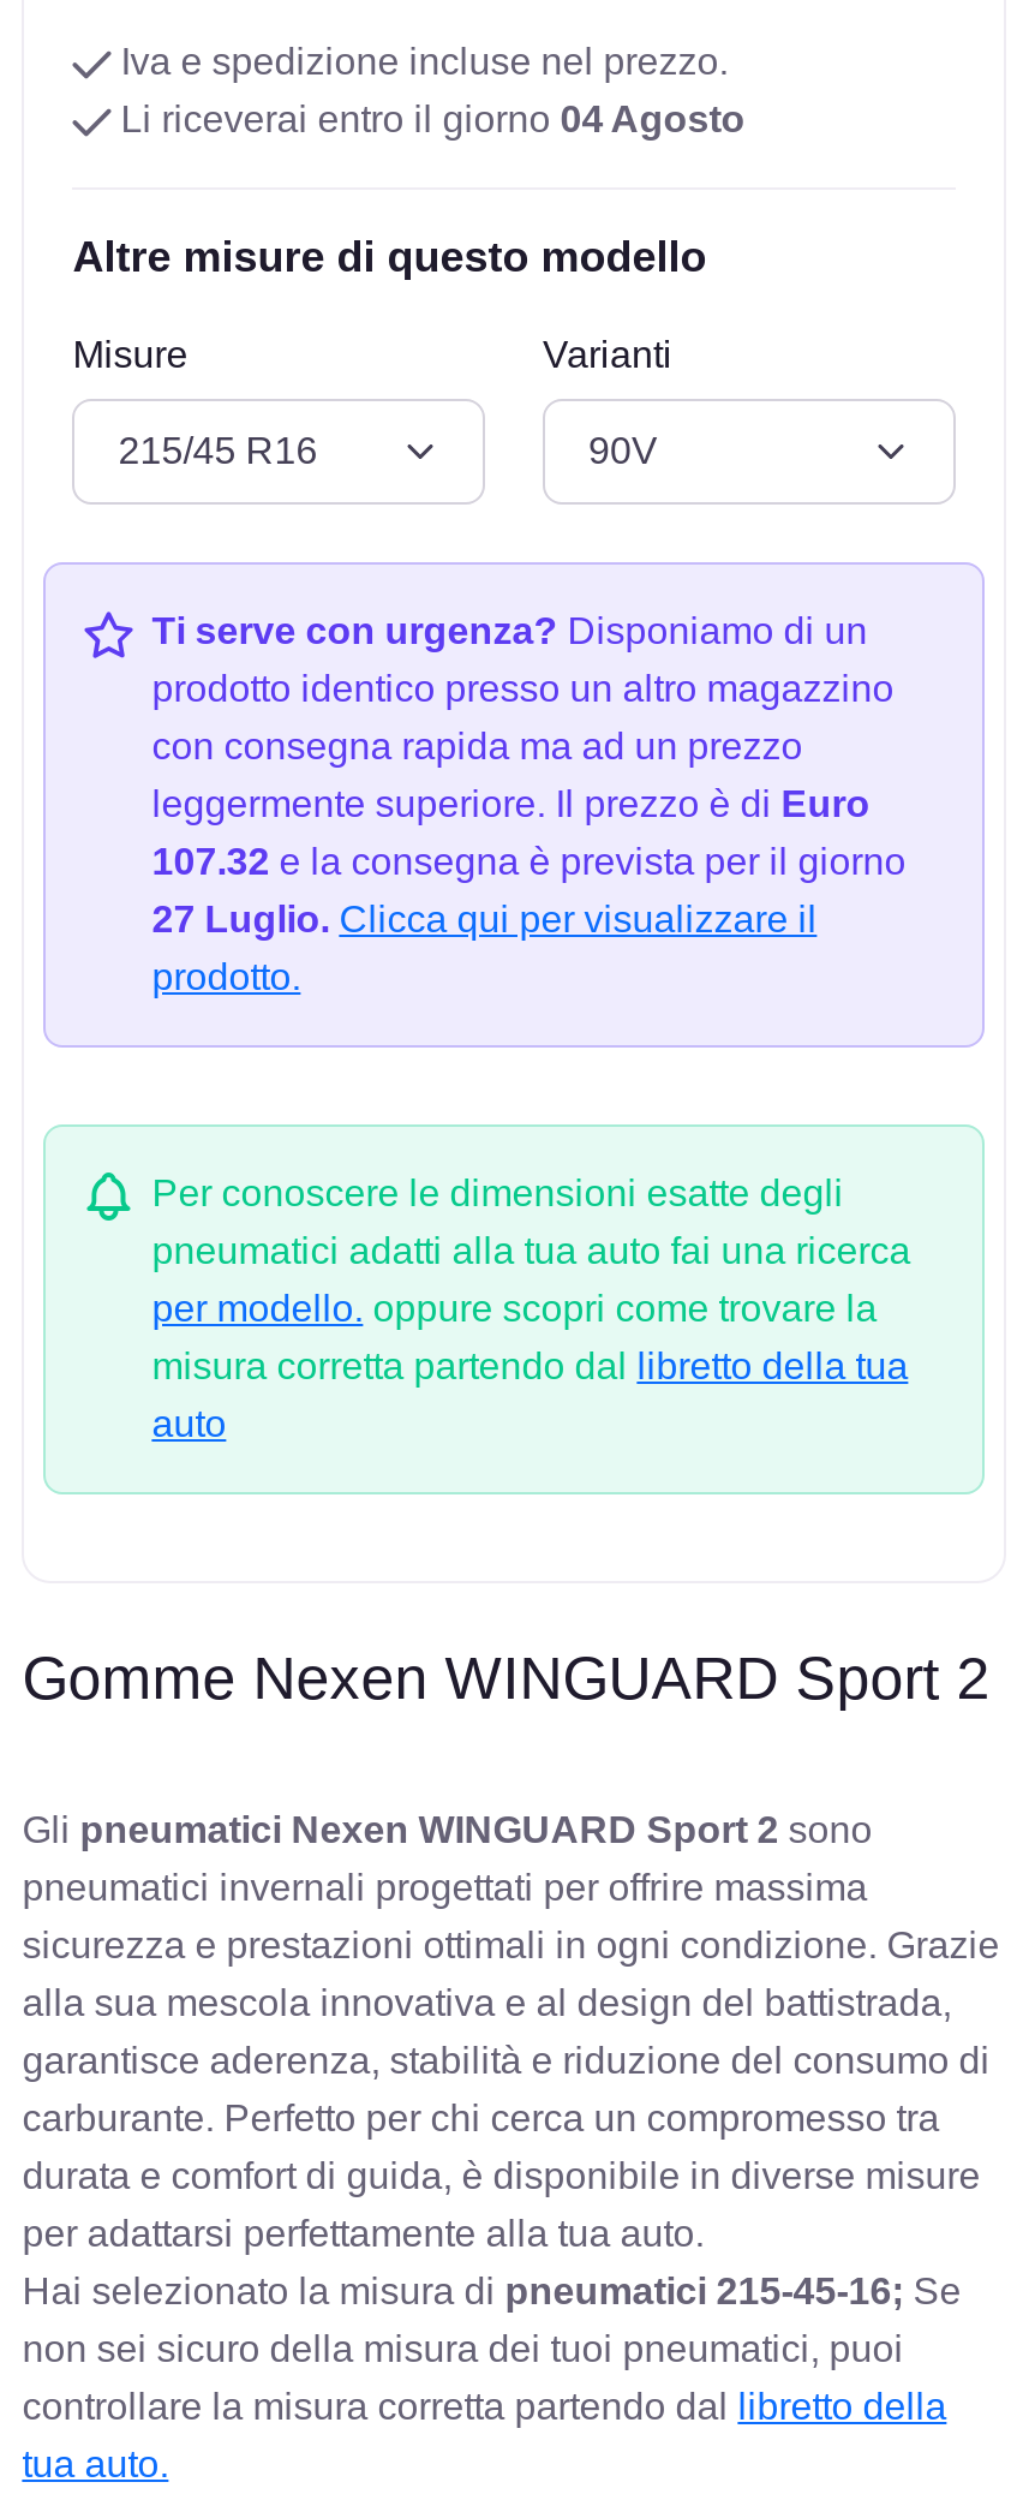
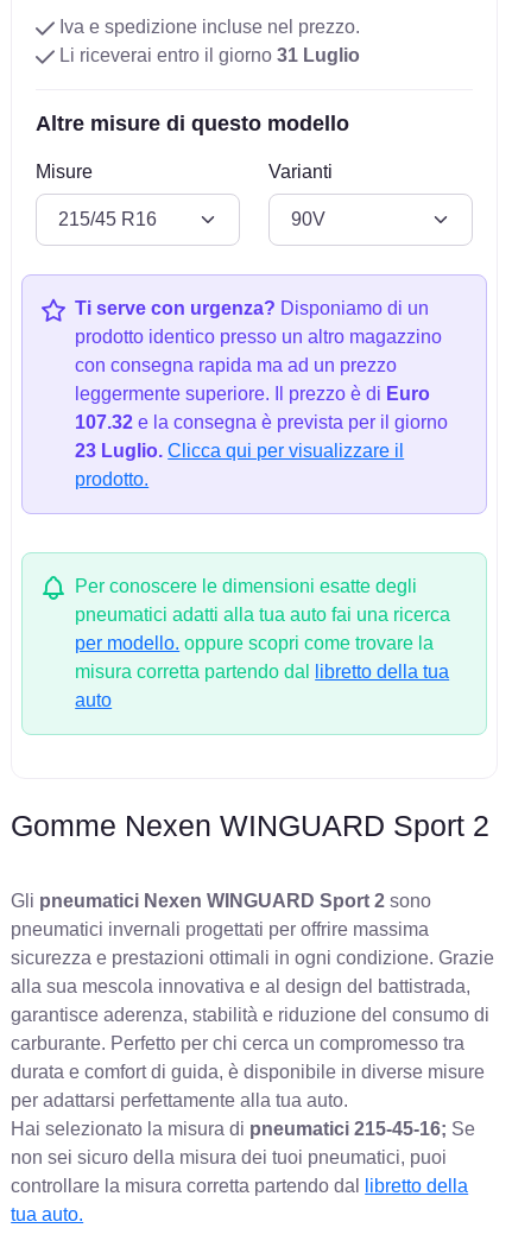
[111,98,745,139] Li riceverai entro il giorno 04 Agosto -> [55,45,360,65] Li riceverai entro il giorno 31 Luglio
[152,899,817,940] 27 Luglio. Clicca qui per visualizzare il -> [75,441,404,461] 23 Luglio. Clicca qui per visualizzare il

